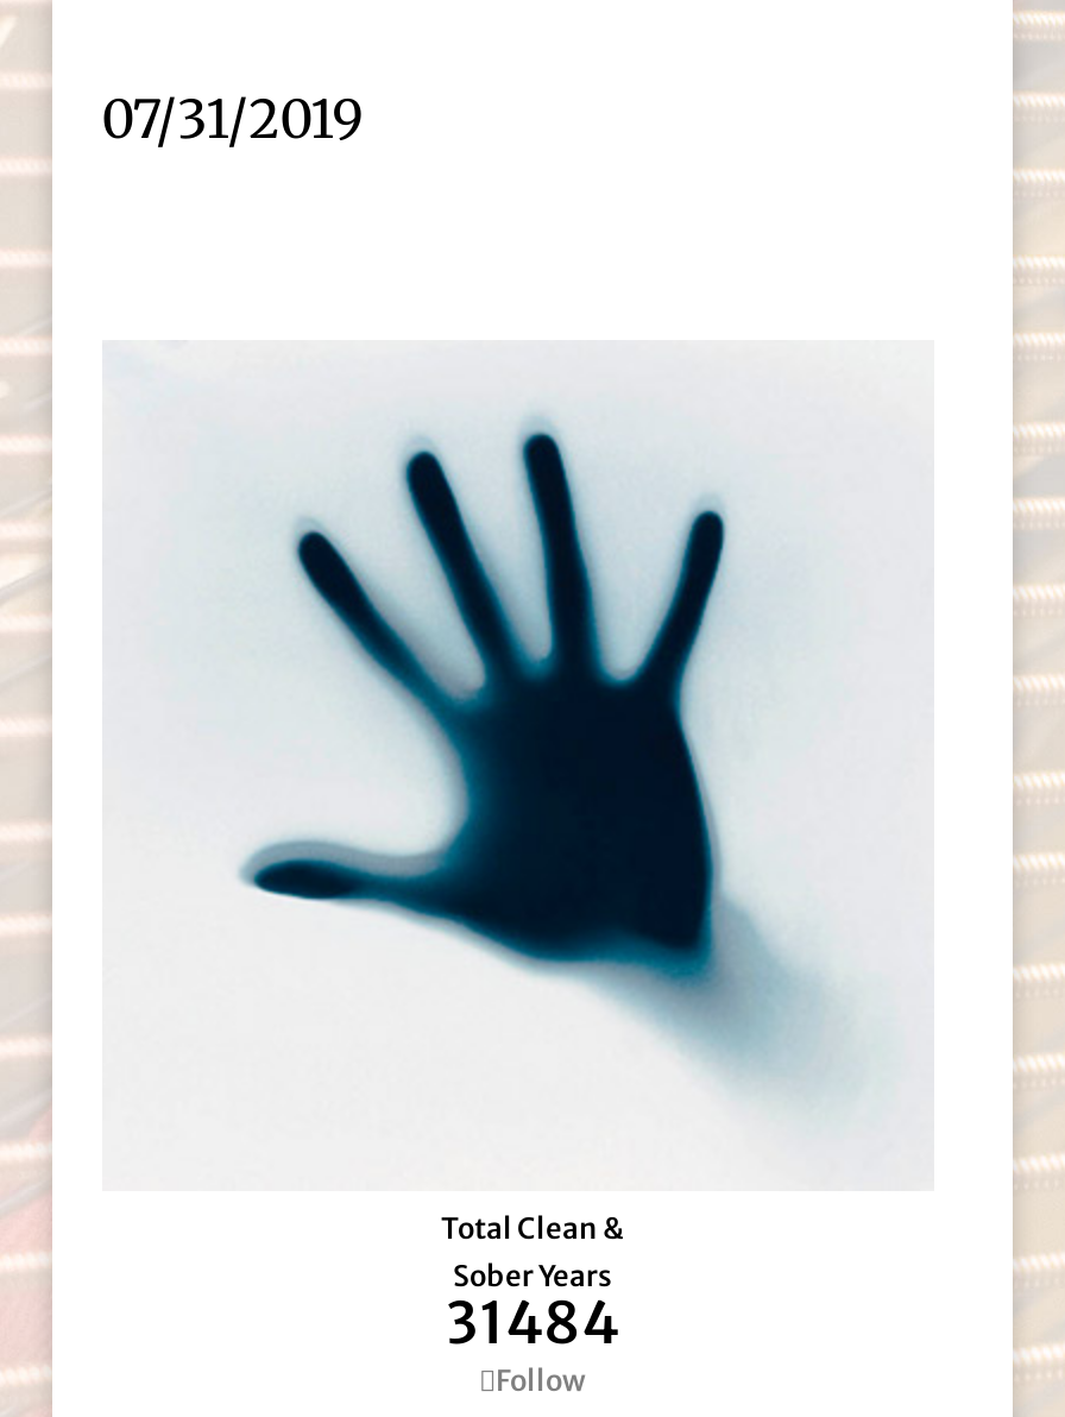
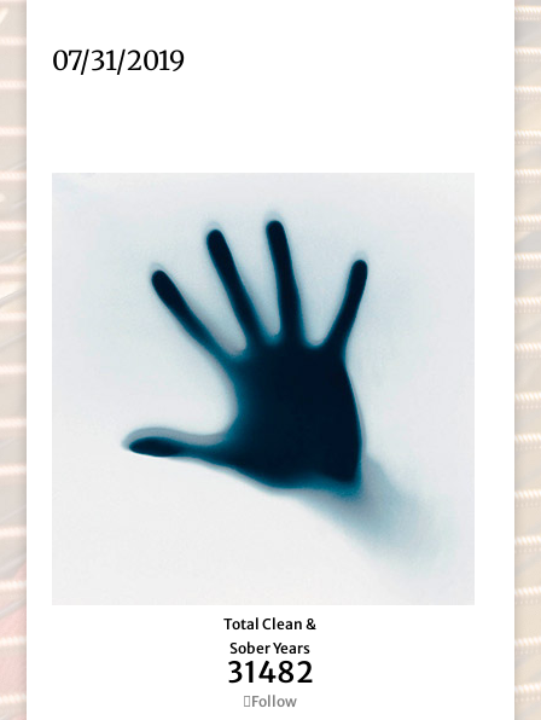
[446,1286,619,1360] 31484 -> [227,654,314,691] 31482

